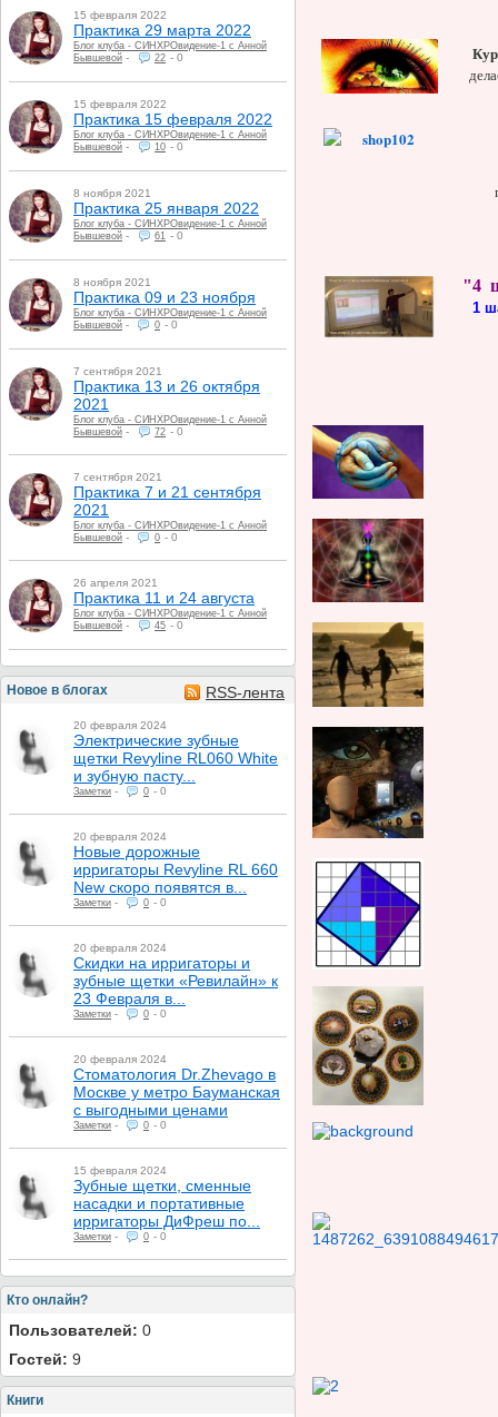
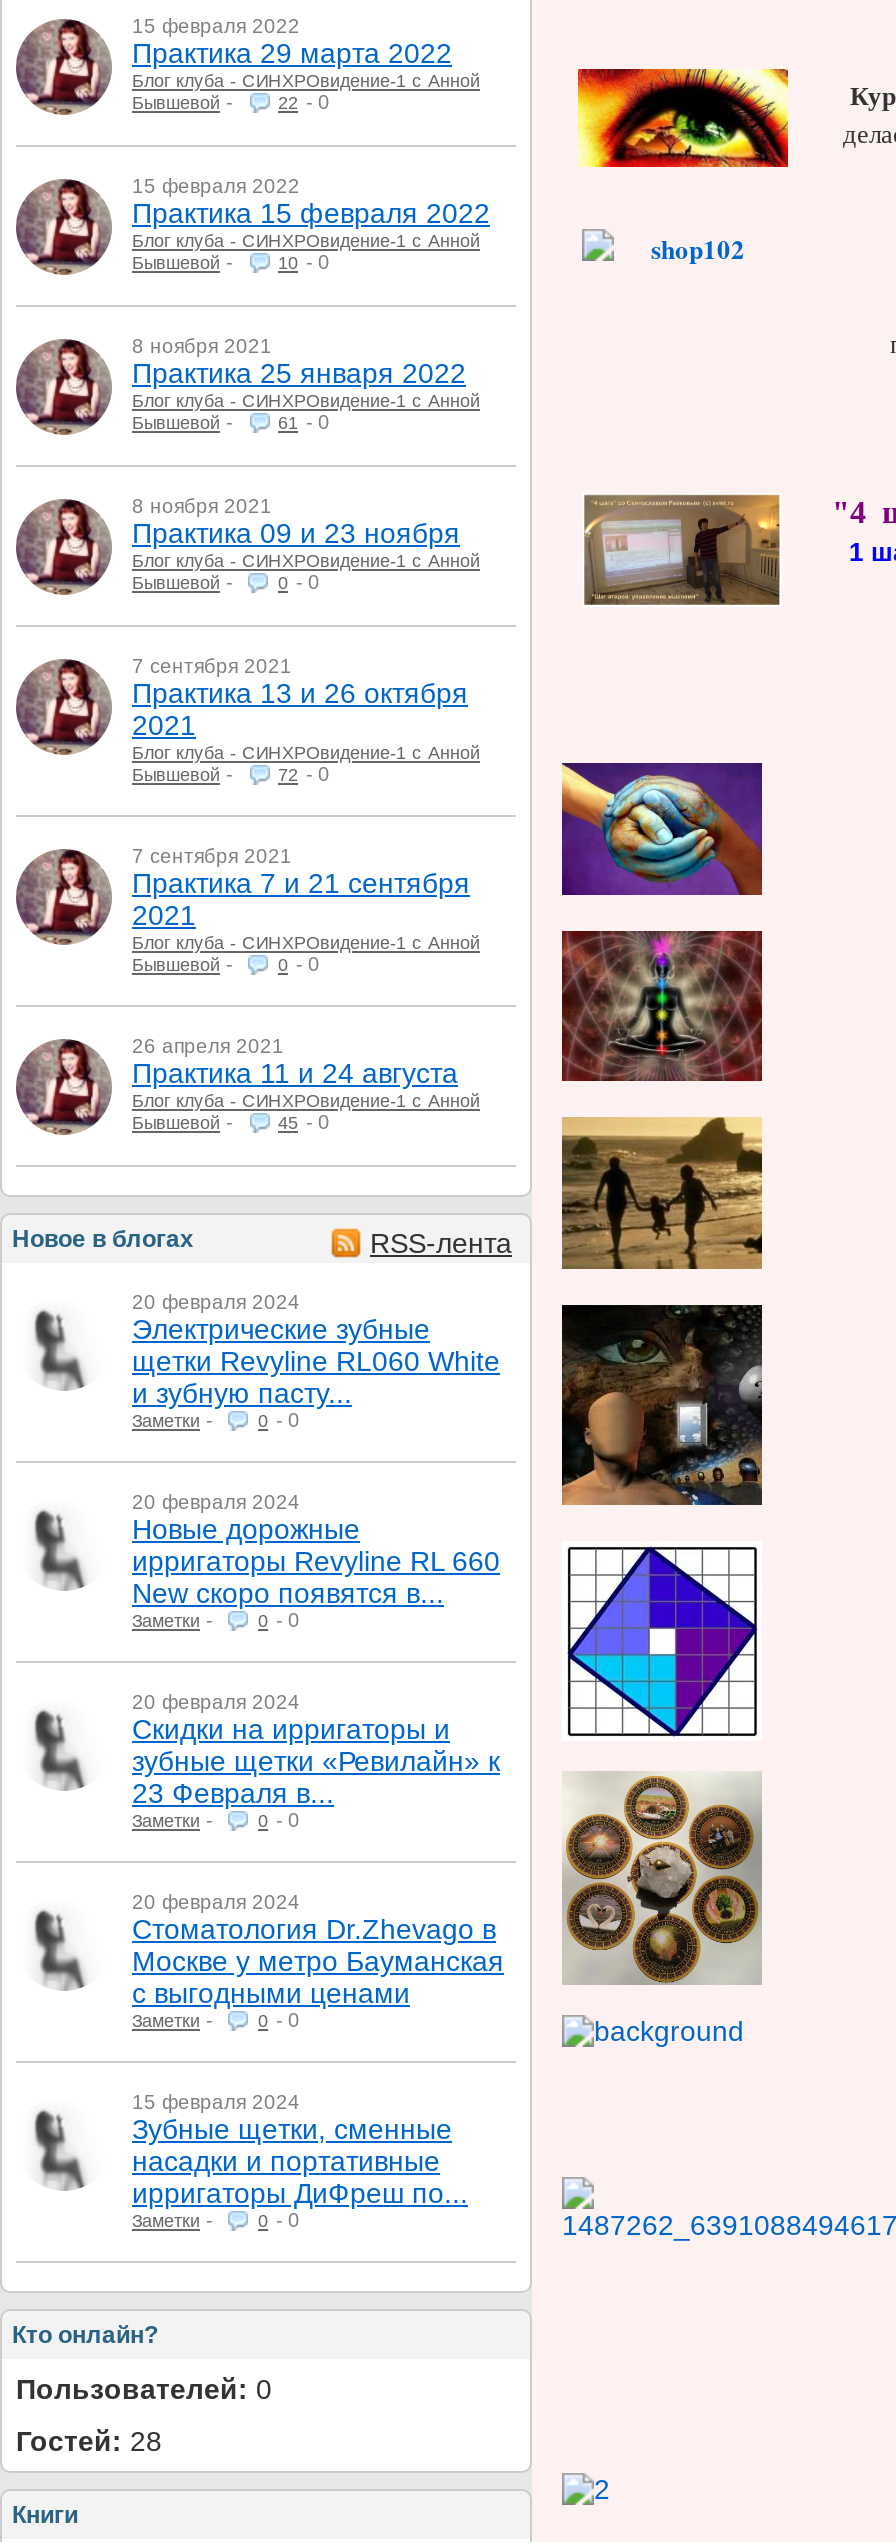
[9,1351,81,1368] Гостей: 9 -> [16,2426,162,2458] Гостей: 28

